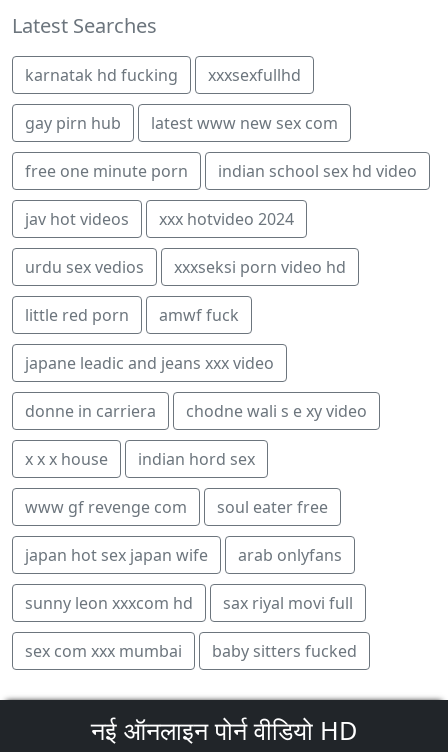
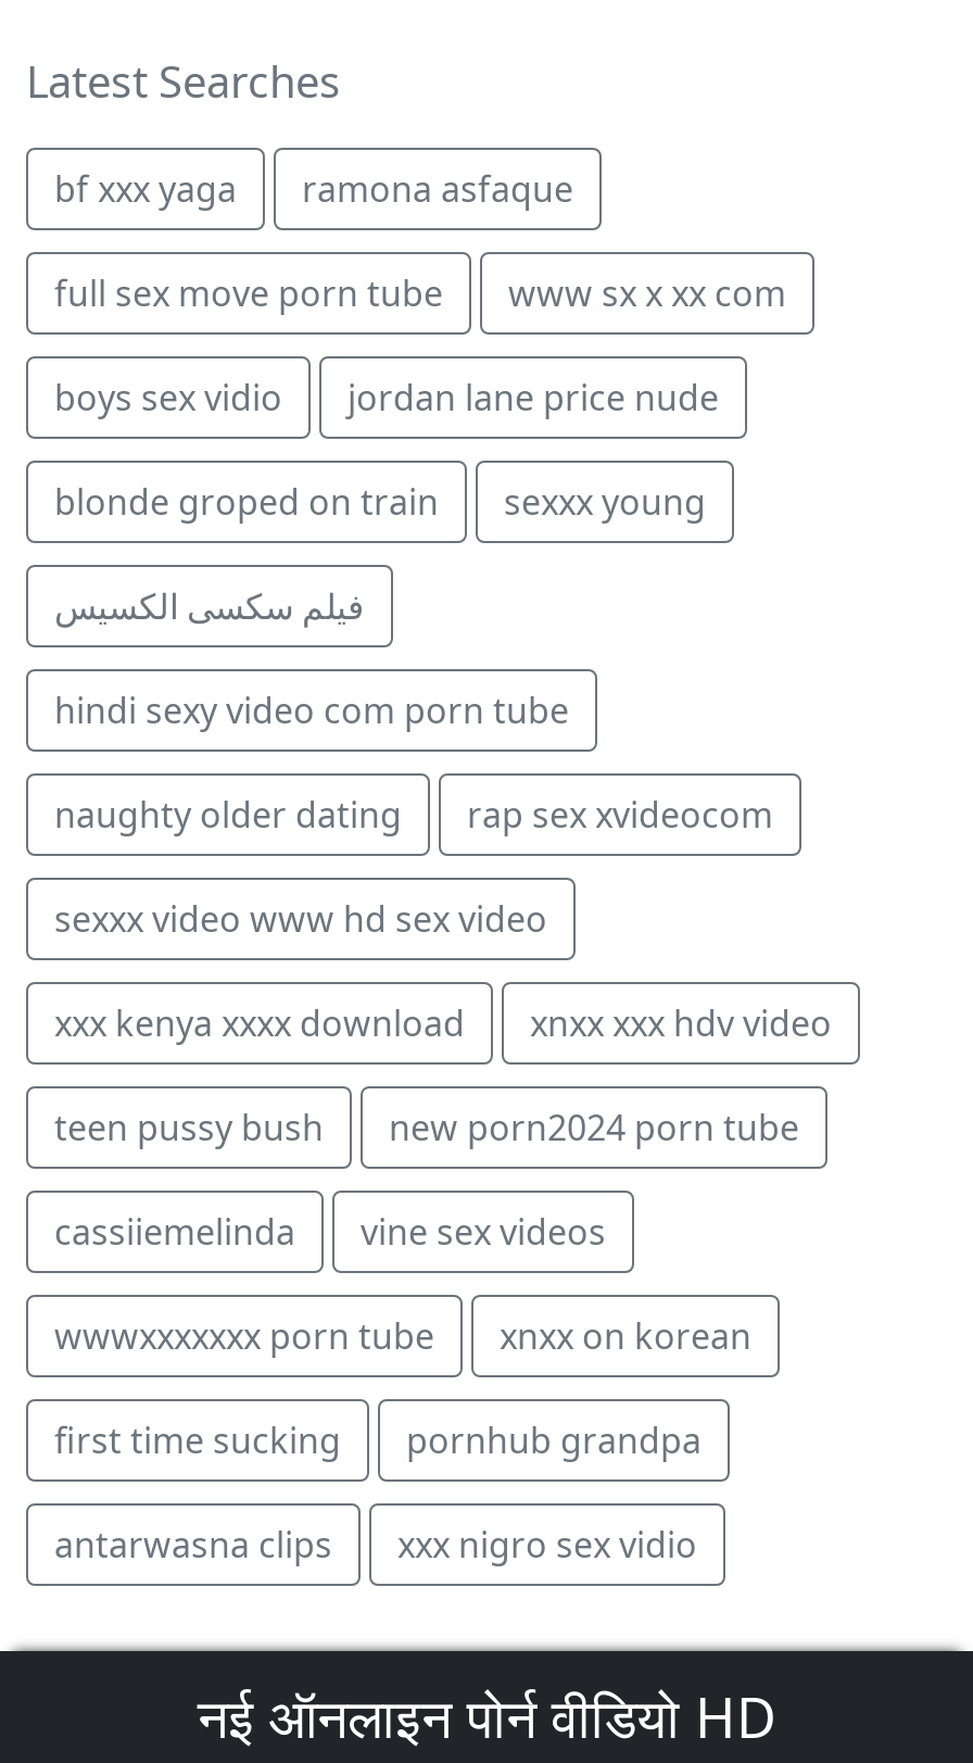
[25,63,417,661] karnatak hd fucking | xxxsexfullhd | gay pirn hub | latest www new sex com | free one minute porn | indian school sex hd video | jav hot videos | xxx hotvideo 2024 | urdu sex vedios | xxxseksi porn video hd | little red porn | amwf fuck | japane leadic and jeans xxx video | donne in carriera | chodne wali s e xy video | x x x house | indian hord sex | www gf revenge com | soul eater free | japan hot sex japan wife | arab onlyfans | sunny leon xxxcom hd | sax riyal movi full | sex com xxx mumbai | baby sitters fucked -> [54,164,832,1567] bf xxx yaga | ramona asfaque | full sex move porn tube | www sx x xx com | boys sex vidio | jordan lane price nude | blonde groped on train | sexxx young | فیلم سکسی الکسیس | hindi sexy video com porn tube | naughty older dating | rap sex xvideocom | sexxx video www hd sex video | xxx kenya xxxx download | xnxx xxx hdv video | teen pussy bush | new porn2024 porn tube | cassiiemelinda | vine sex videos | wwwxxxxxxx porn tube | xnxx on korean | first time sucking | pornhub grandpa | antarwasna clips | xxx nigro sex vidio

